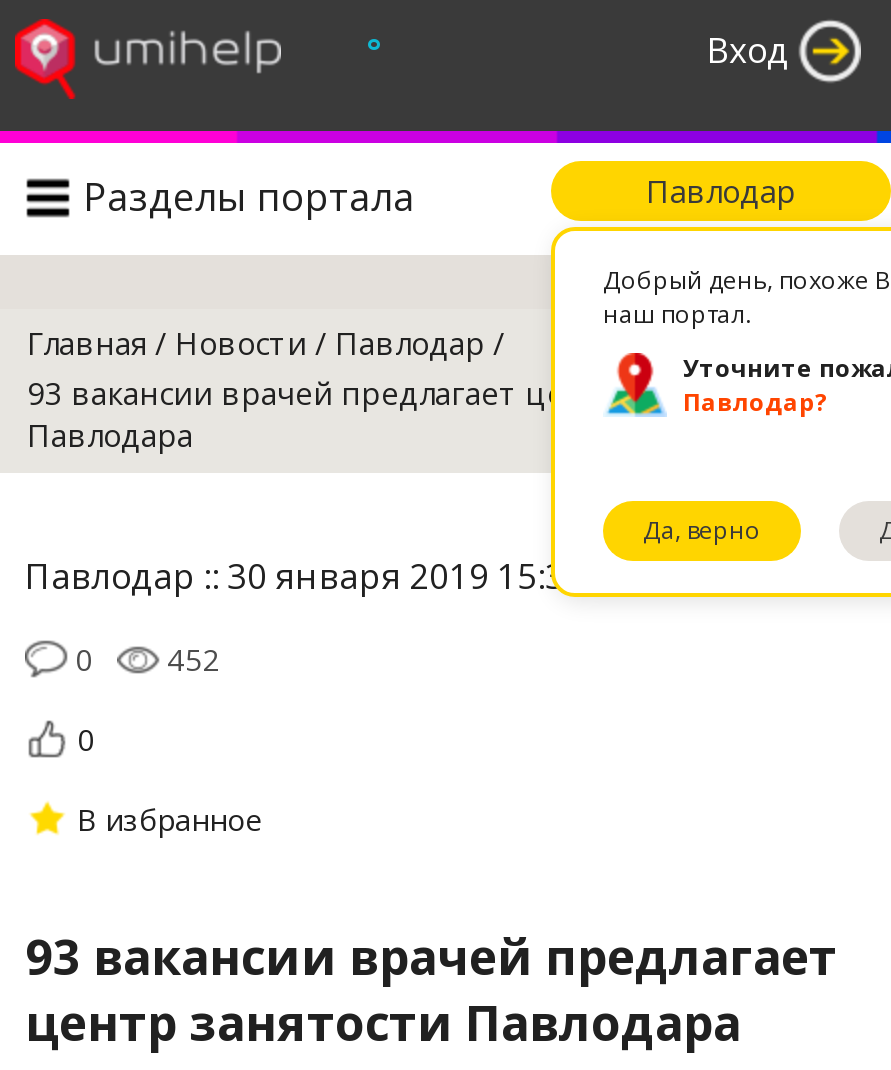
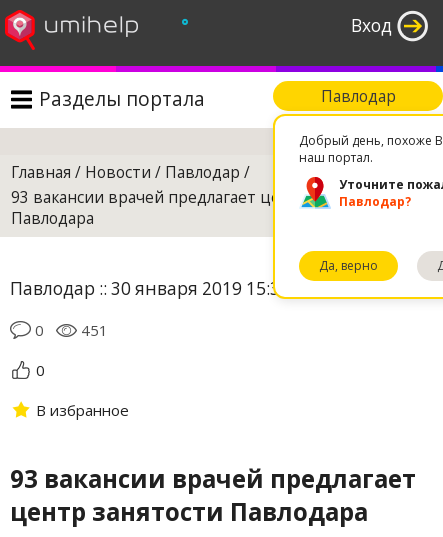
[75,639,221,679] 0 452 -> [35,320,108,340] 0 451

